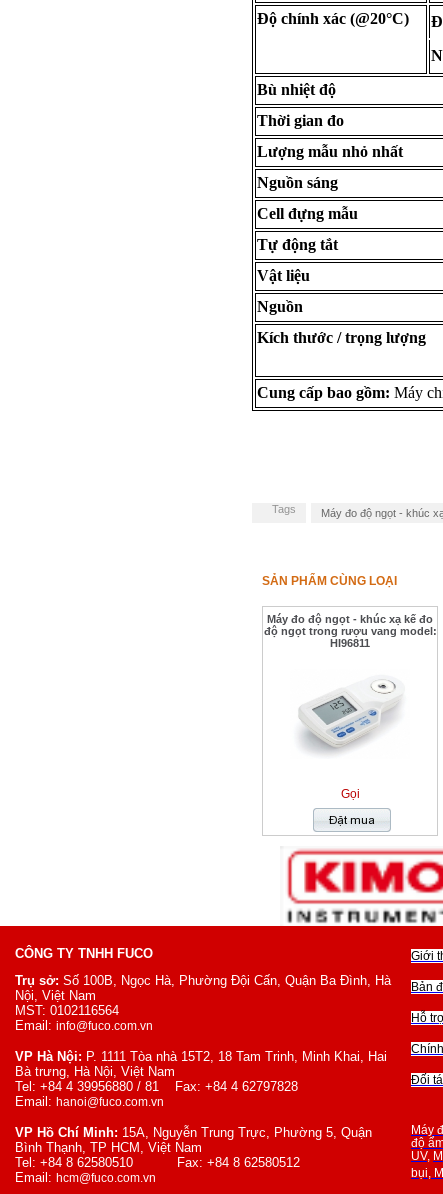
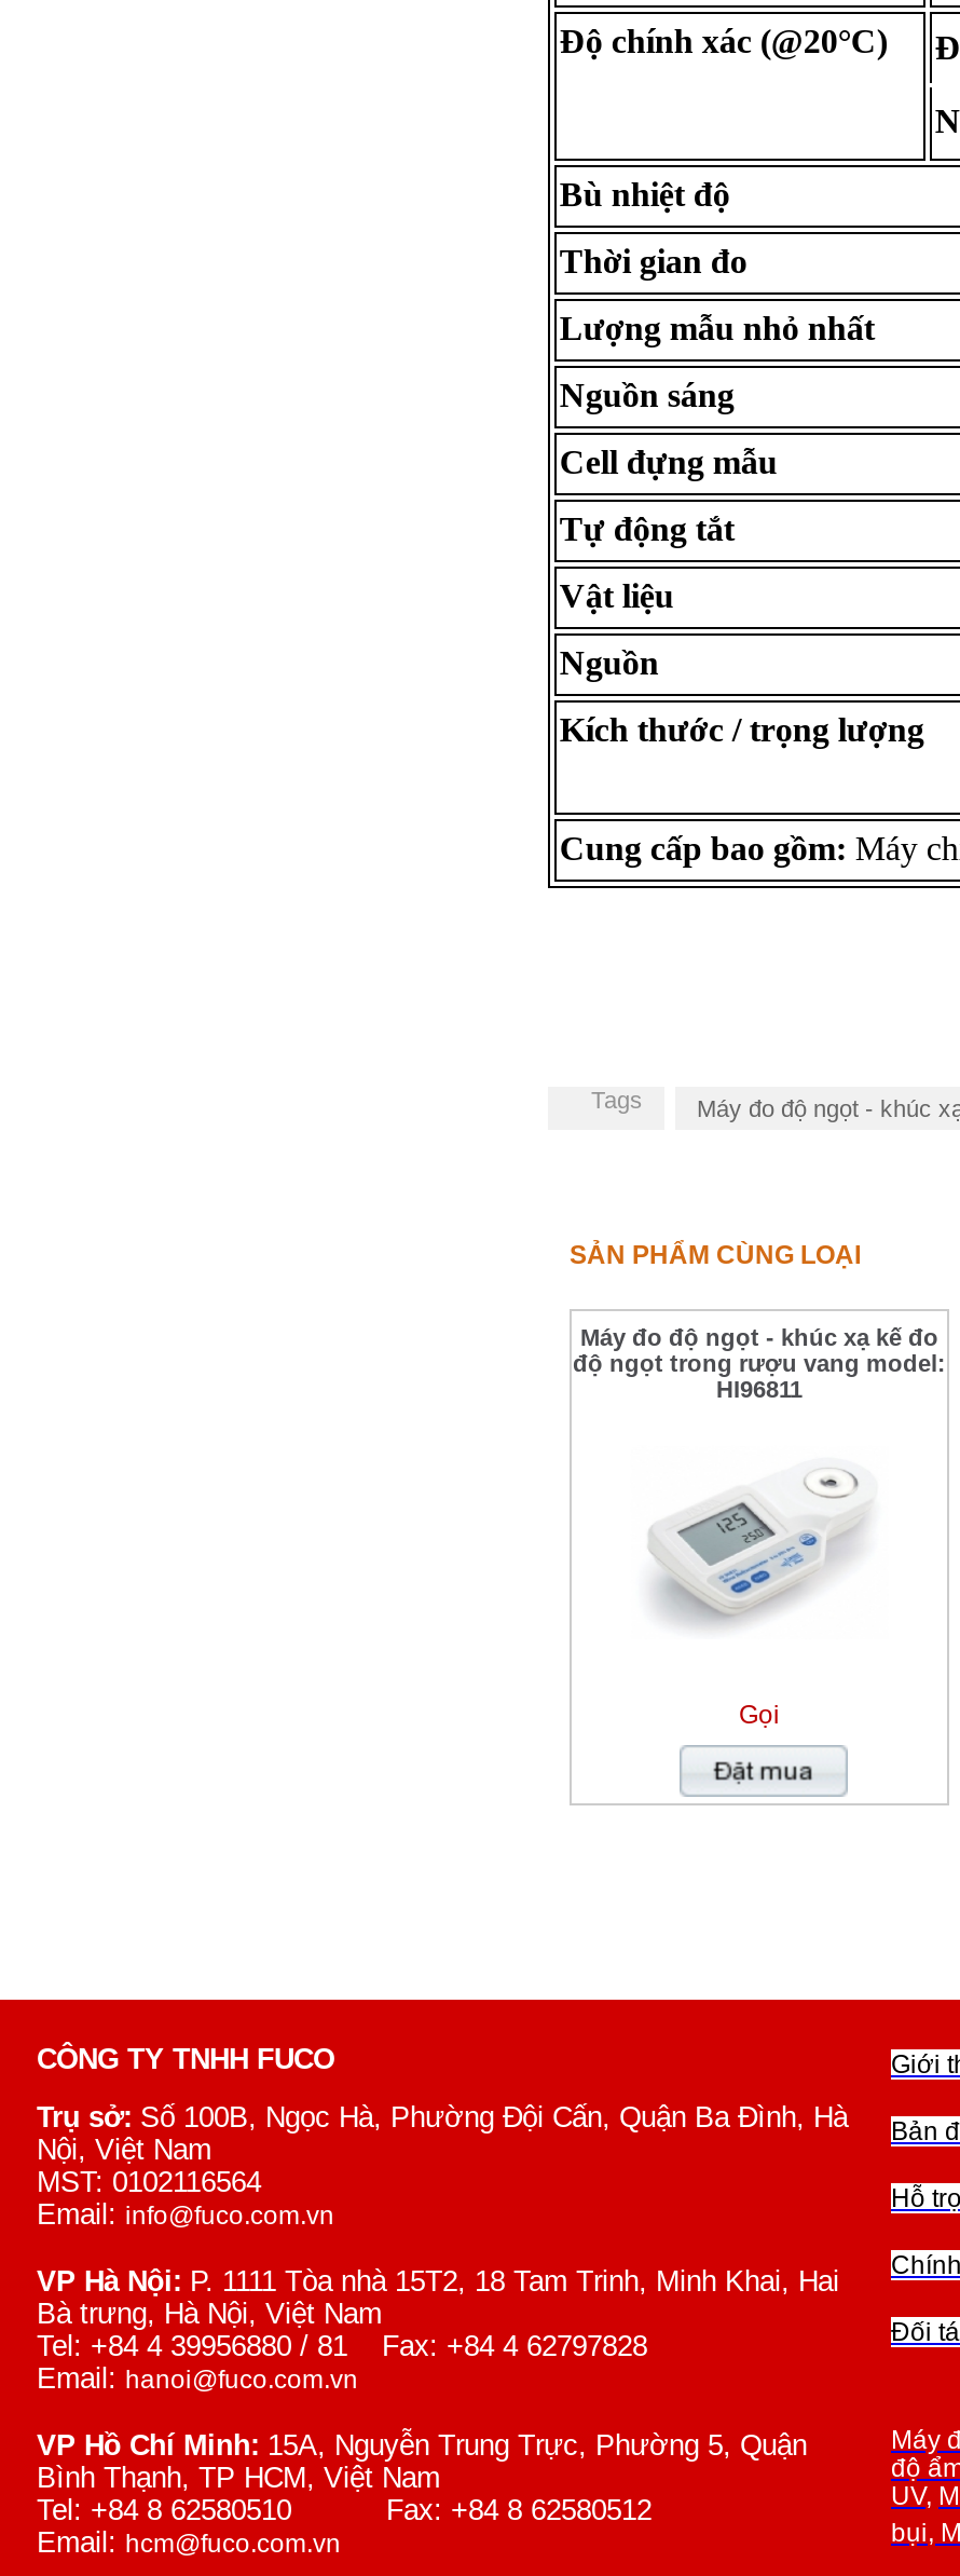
[287,849,440,924] [image] -> none

